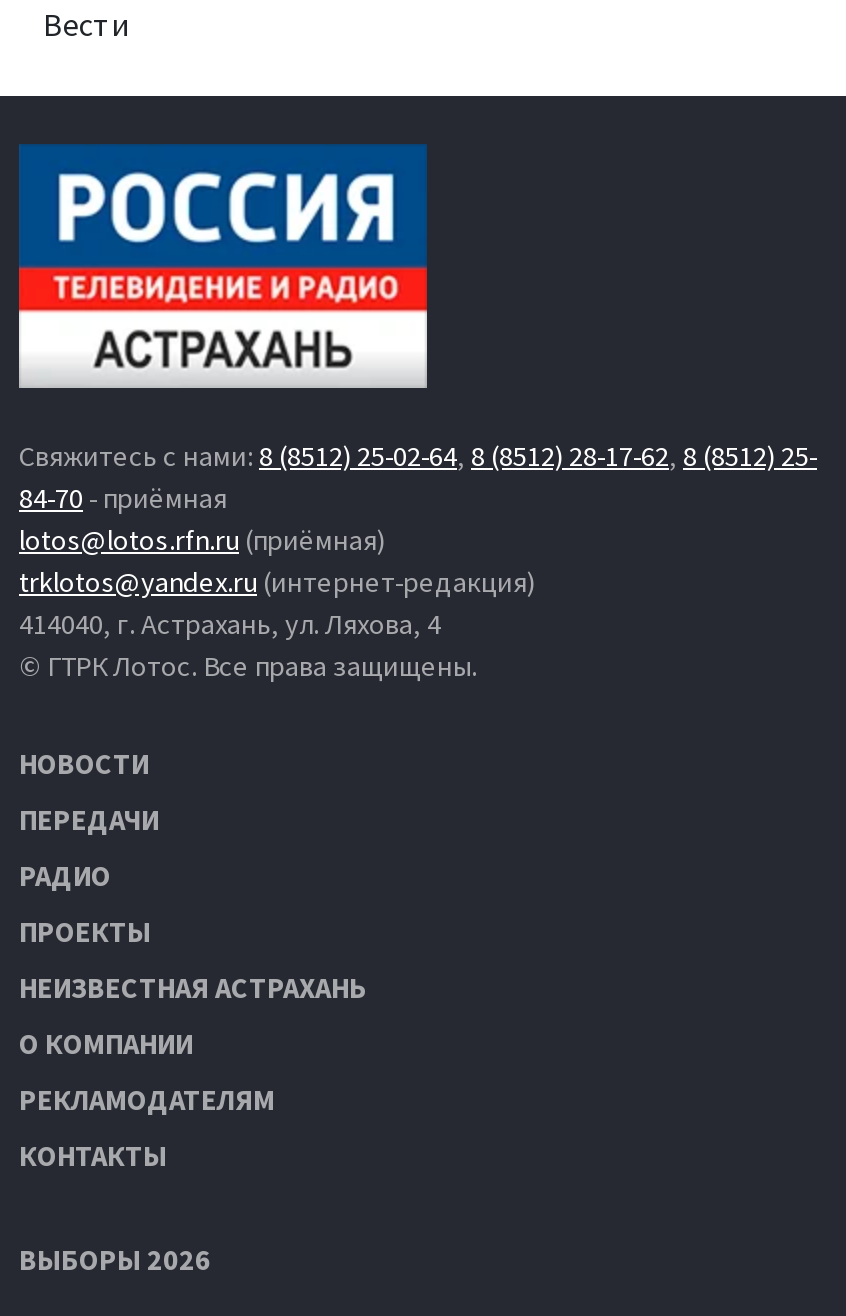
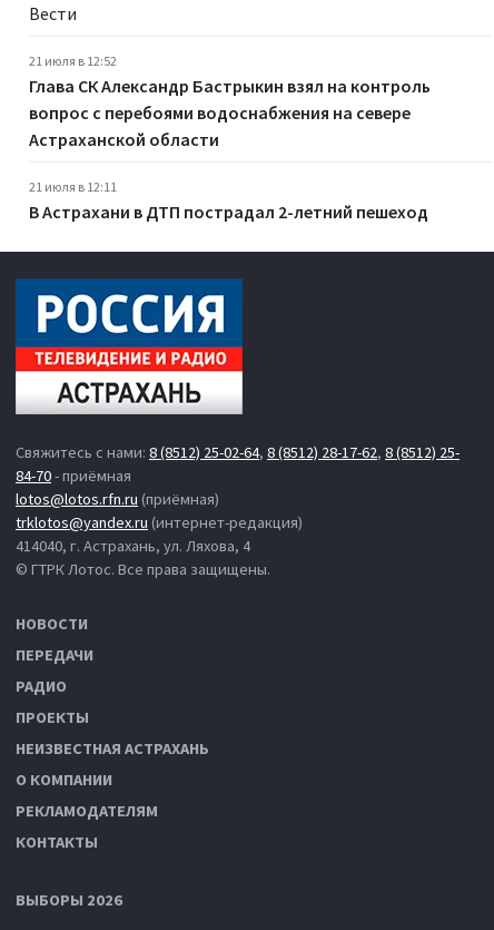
none -> [29,53,431,223] 21 июля в 12:52 | Глава СК Александр Бастрыкин взял на контроль | вопрос с перебоями водоснабжения на севере | Астраханской области | 21 июля в 12:11 | В Астрахани в ДТП пострадал 2-летний пешеход

